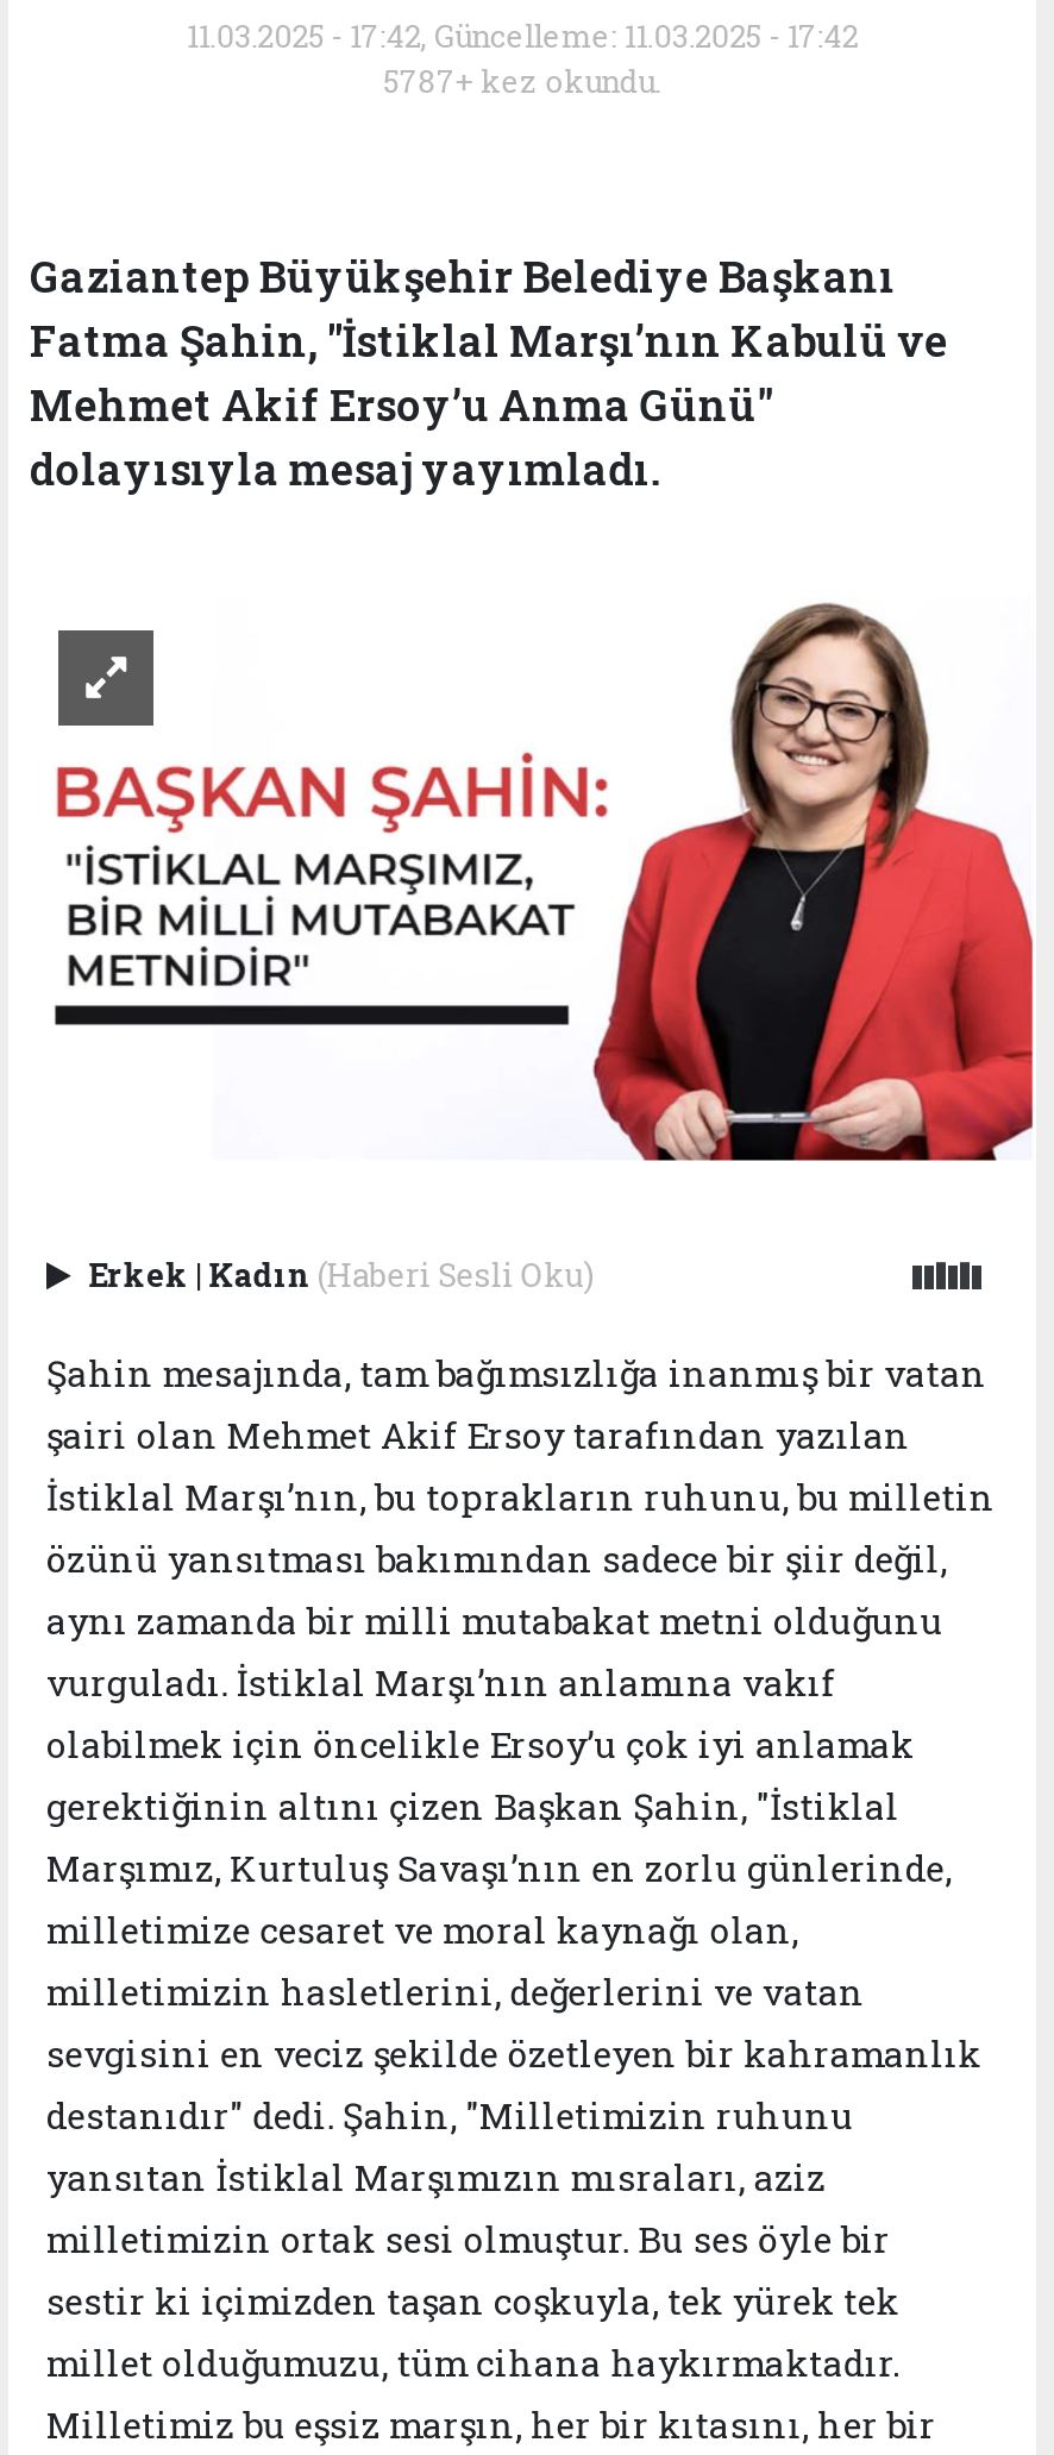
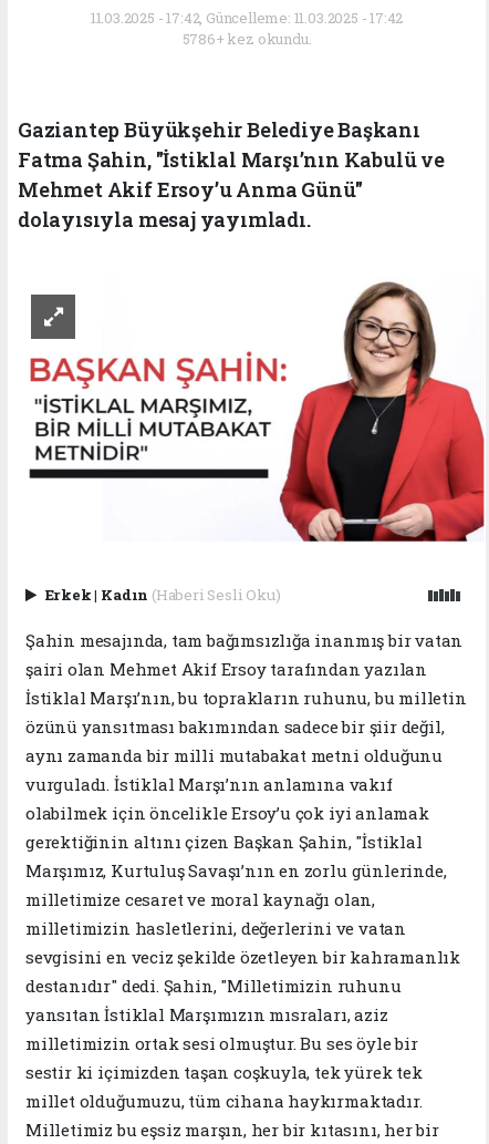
[383,59,661,102] 5787+ kez okundu. -> [182,29,311,49] 5786+ kez okundu.

